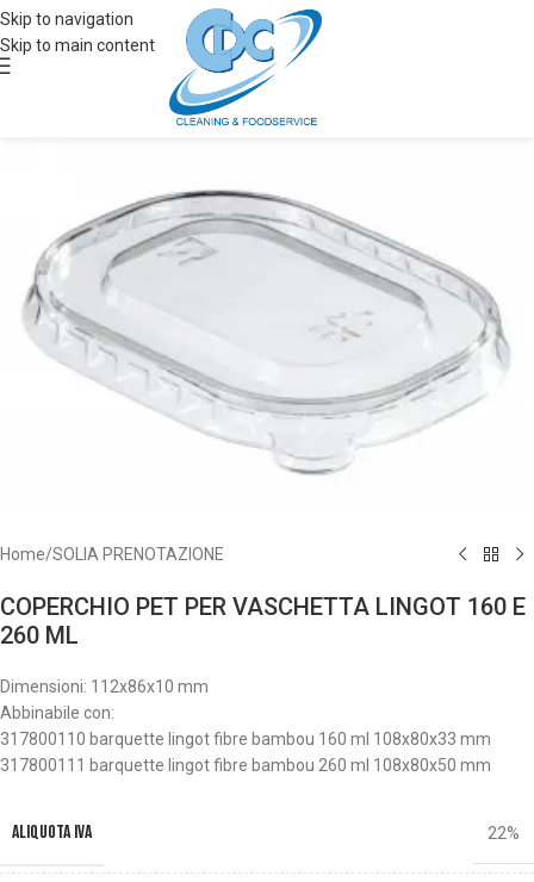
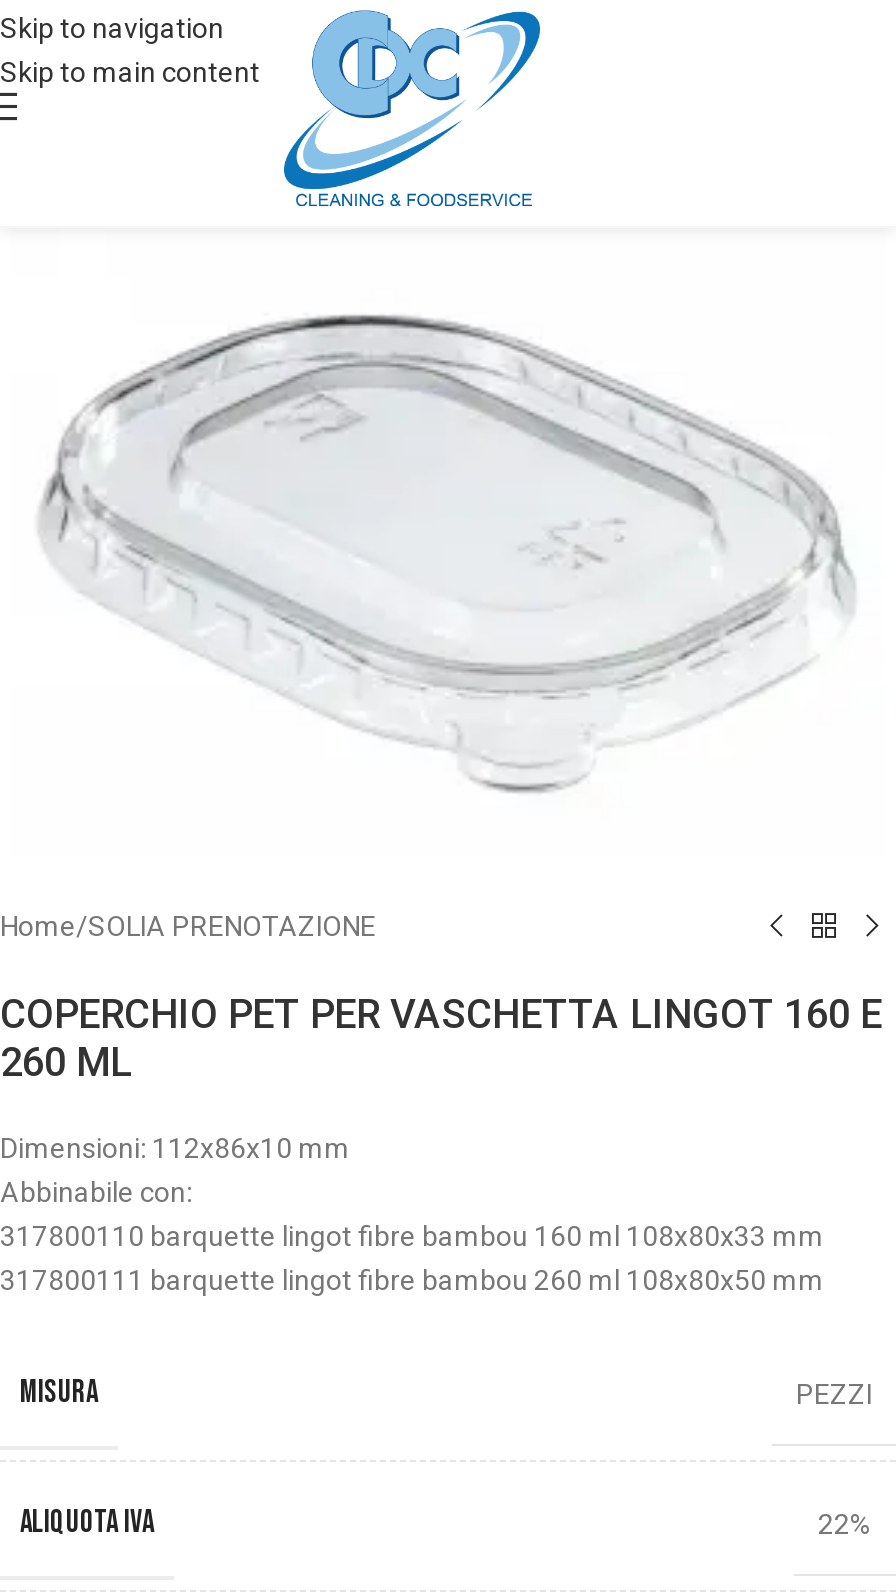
none -> [20,1374,872,1412] MISURA | PEZZI

